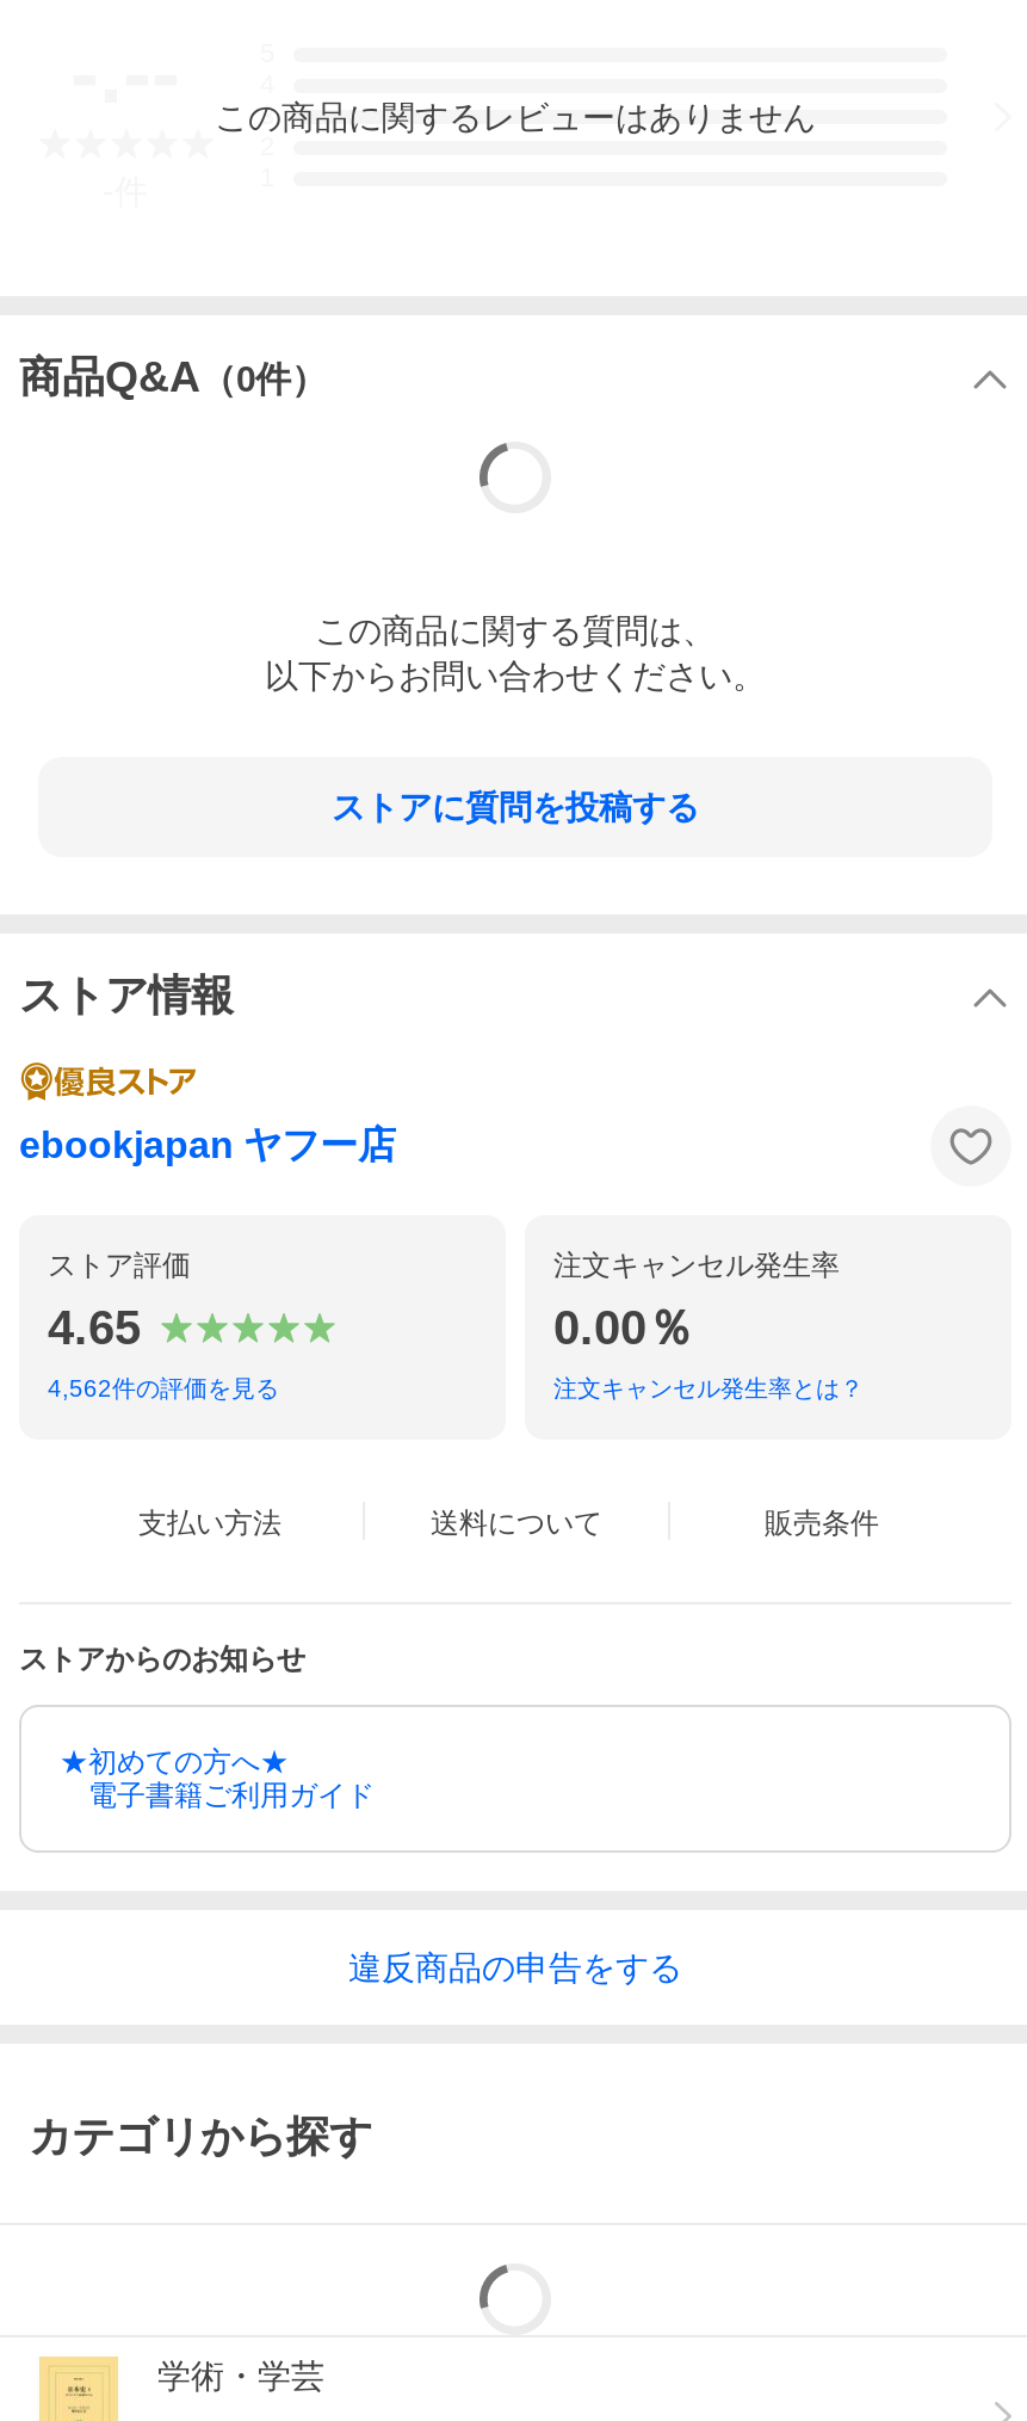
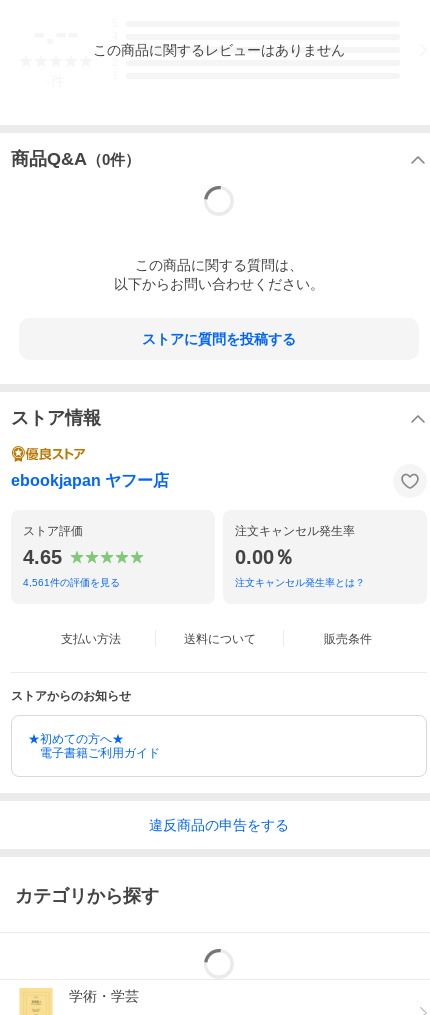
[48,1375,279,1402] 4,562件の評価を見る -> [23,577,120,588] 4,561件の評価を見る

